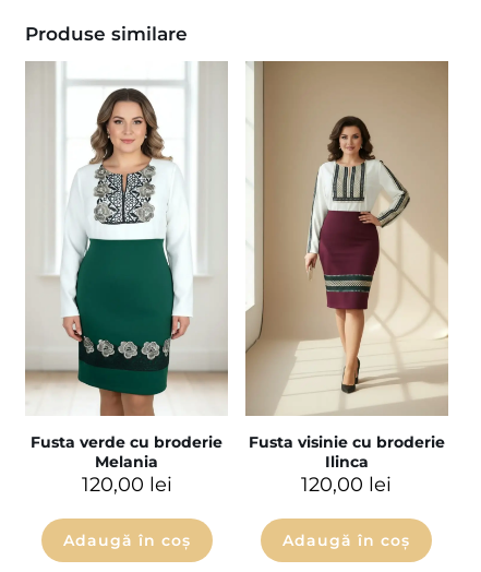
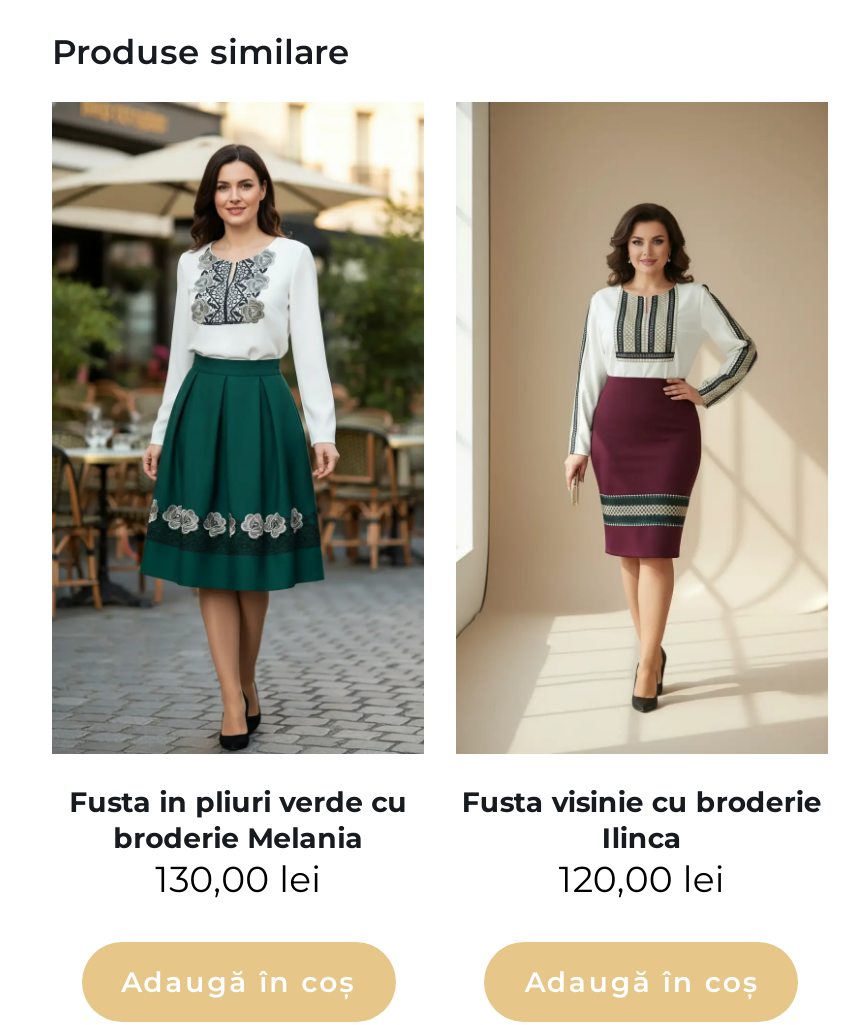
[25,60,228,497] [image] | Fusta verde cu broderie | Melania | 120,00 lei -> [50,99,426,902] [image] | Fusta in pliuri verde cu | broderie Melania | 130,00 lei

